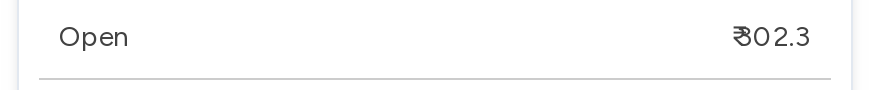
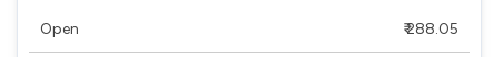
[731,19,811,53] ₹ 302.3 -> [403,19,459,38] ₹ 288.05

